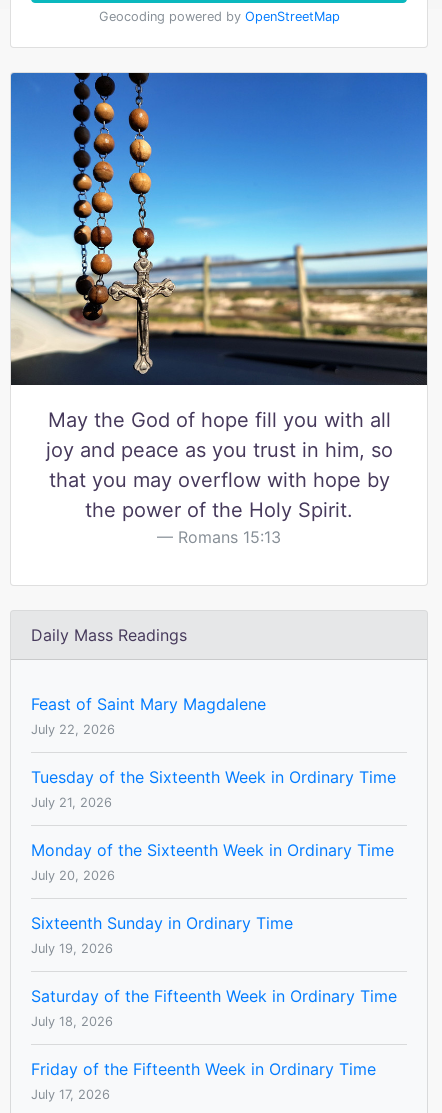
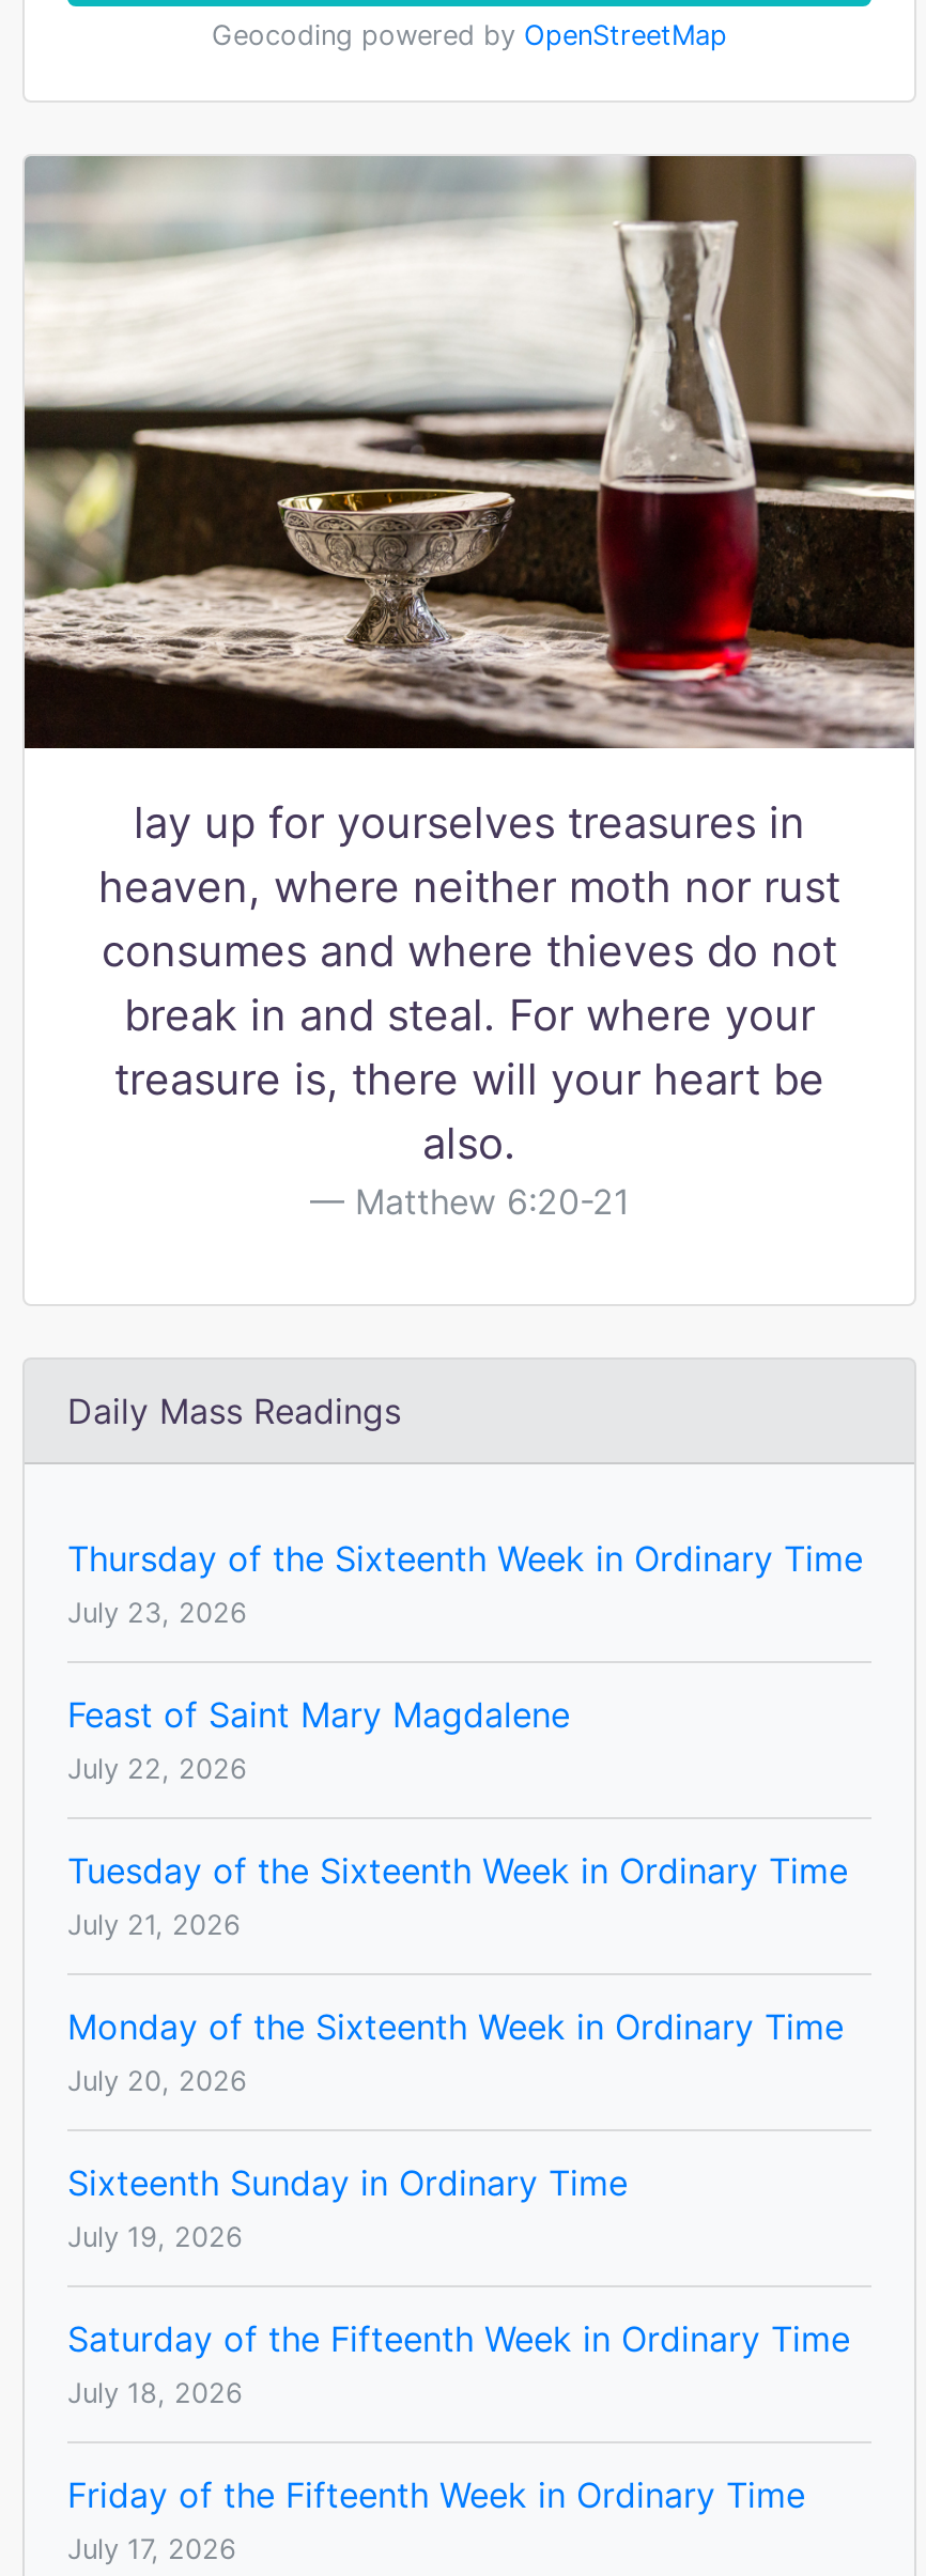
[10,72,428,547] [image] | May the God of hope fill you with all | joy and peace as you trust in him, so | that you may overflow with hope by | the power of the Holy Spirit. | Romans 15:13 -> [22,154,916,1223] [image] | lay up for yourselves treasures in | heaven, where neither moth nor rust | consumes and where thieves do not | break in and steal. For where your | treasure is, there will your heart be | also. | Matthew 6:20-21
none -> [67,1537,863,1629] Thursday of the Sixteenth Week in Ordinary Time | July 23, 2026

